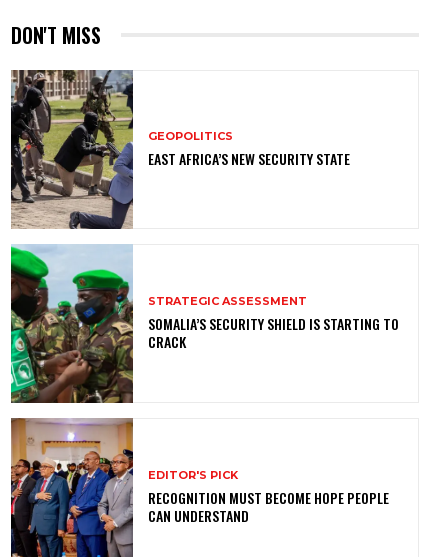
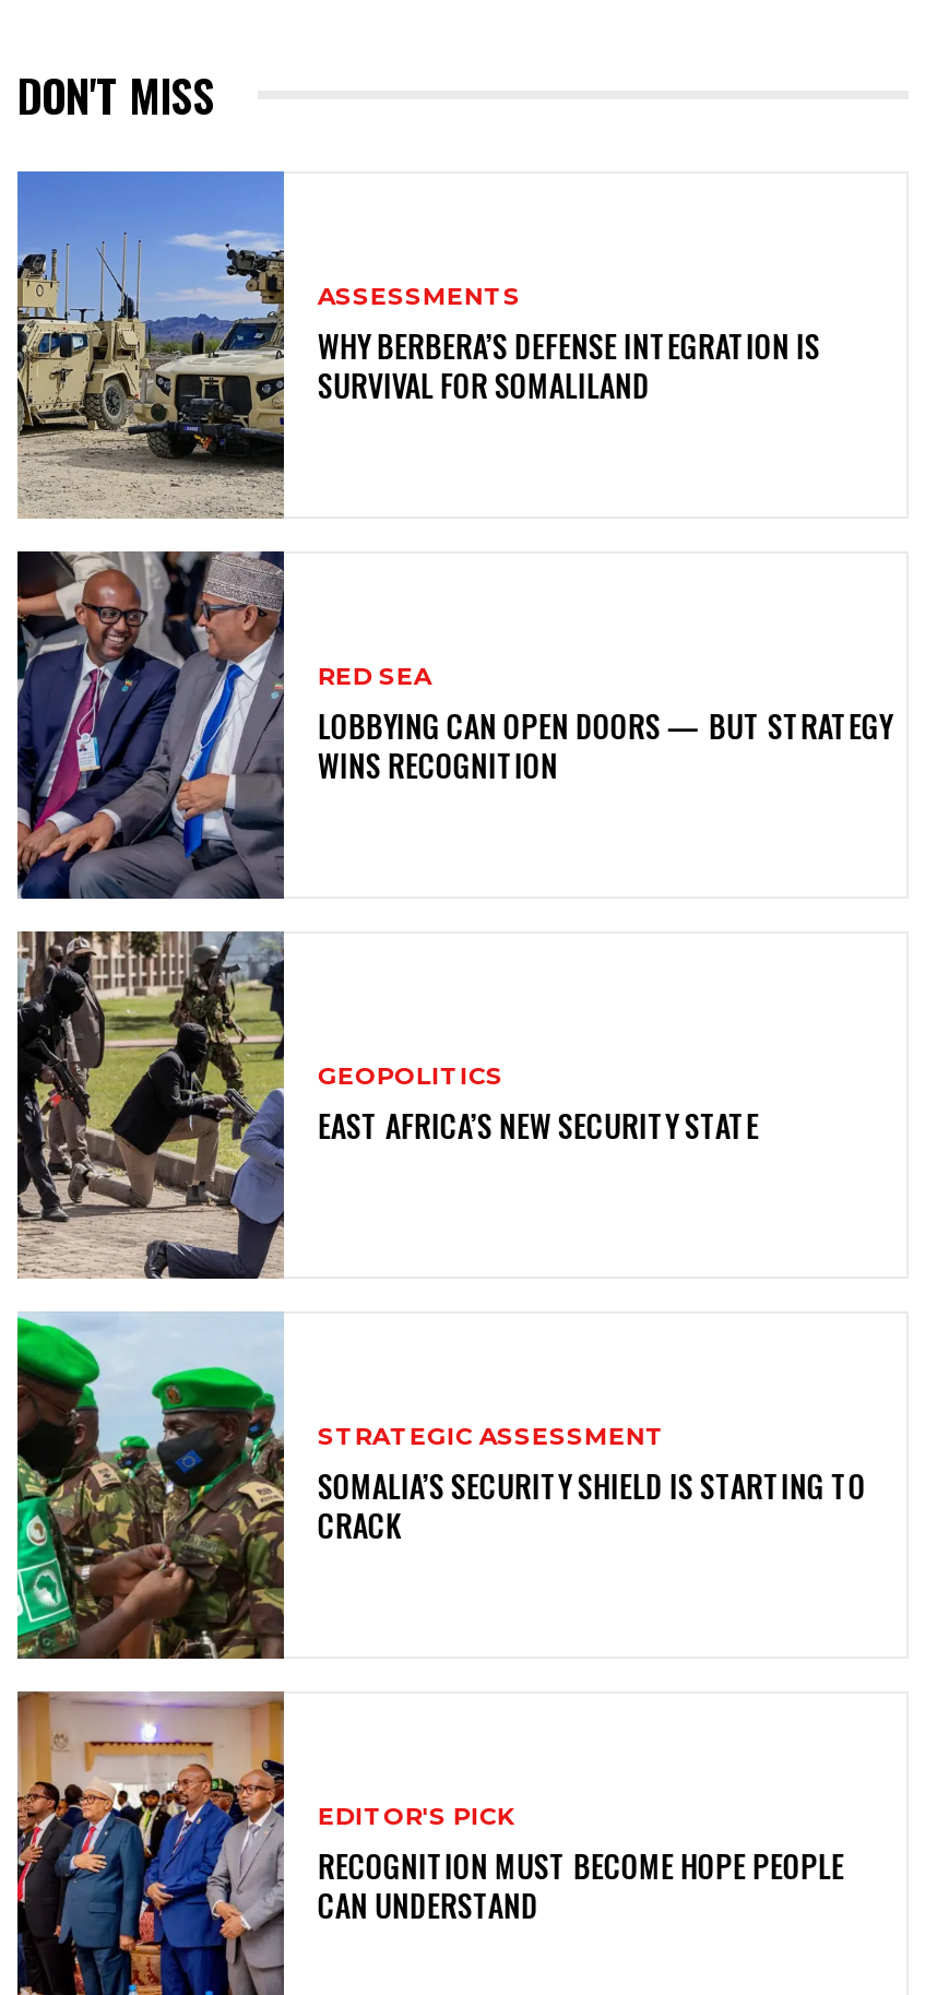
none -> [15,169,820,516] [image] | ASSESSMENTS | WHY BERBERA’S DEFENSE INTEGRATION IS | SURVIVAL FOR SOMALILAND
none -> [15,549,892,901] [image] | RED SEA | LOBBYING CAN OPEN DOORS — BUT STRATEGY | WINS RECOGNITION

